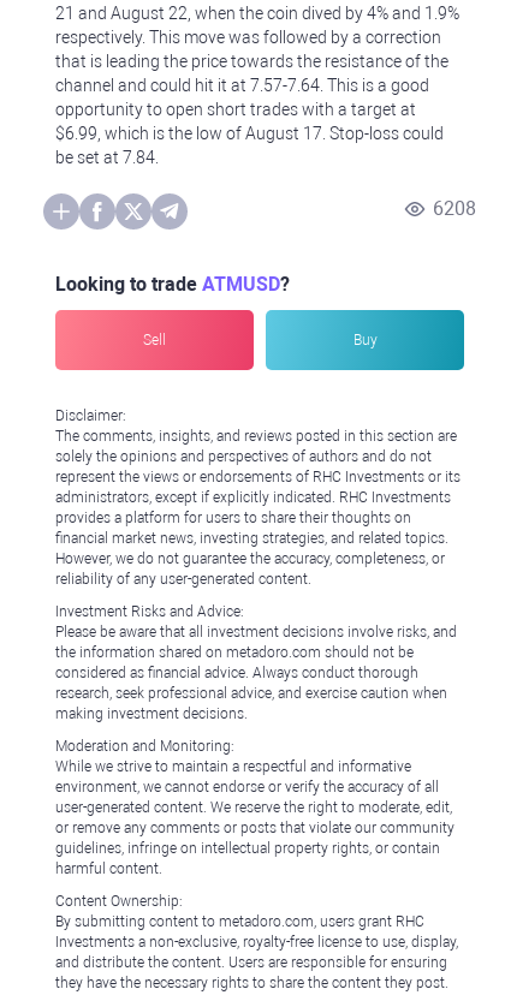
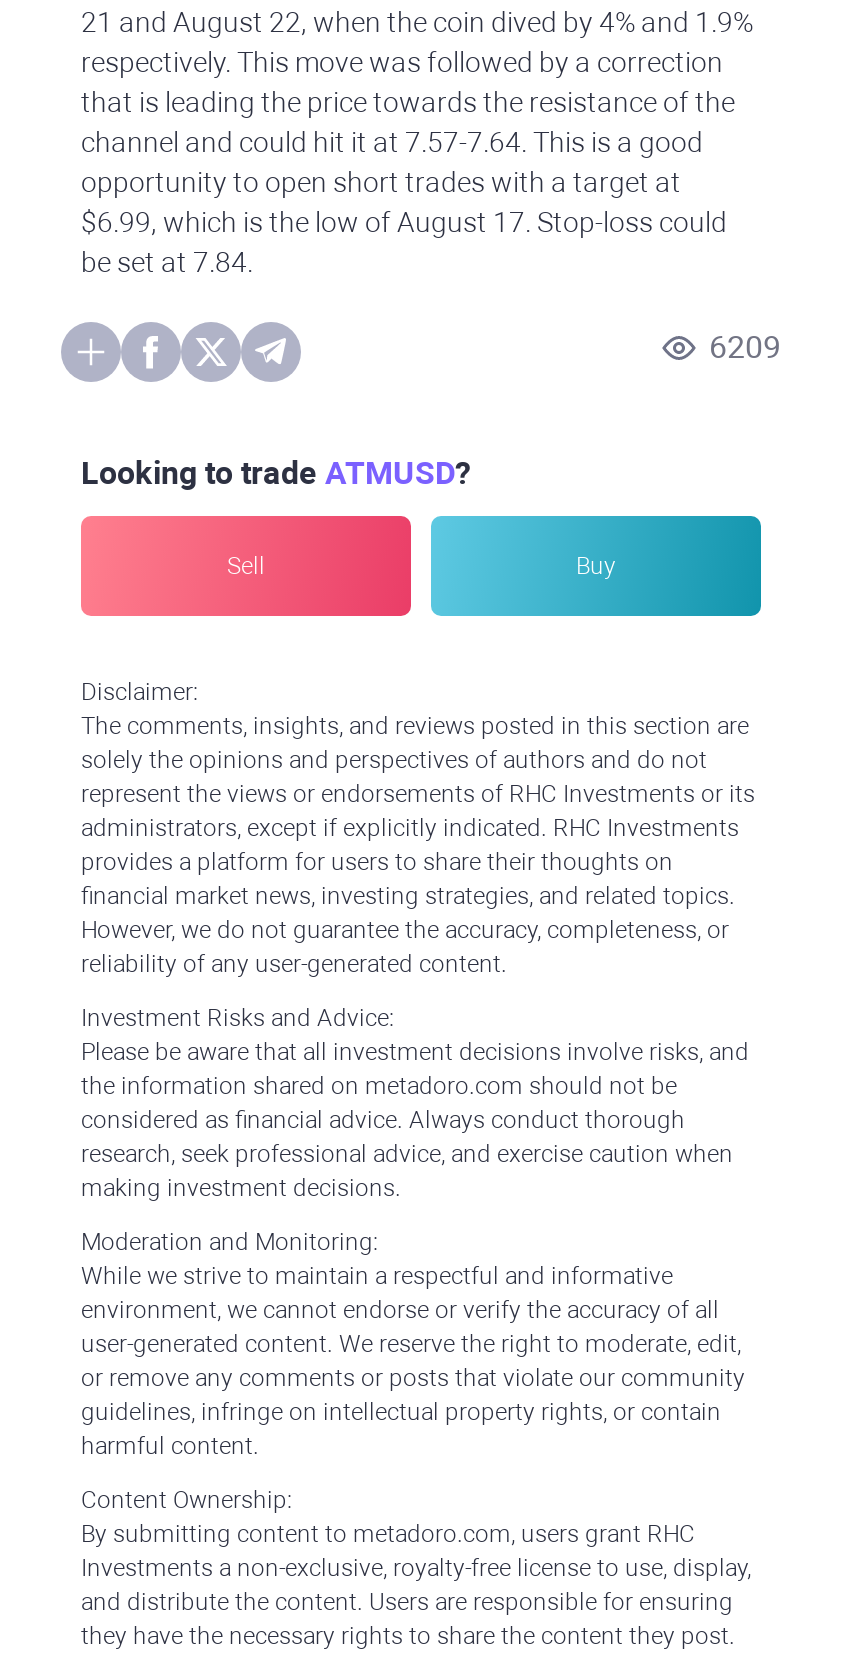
[433,196,476,219] 6208 -> [709,327,781,365] 6209

